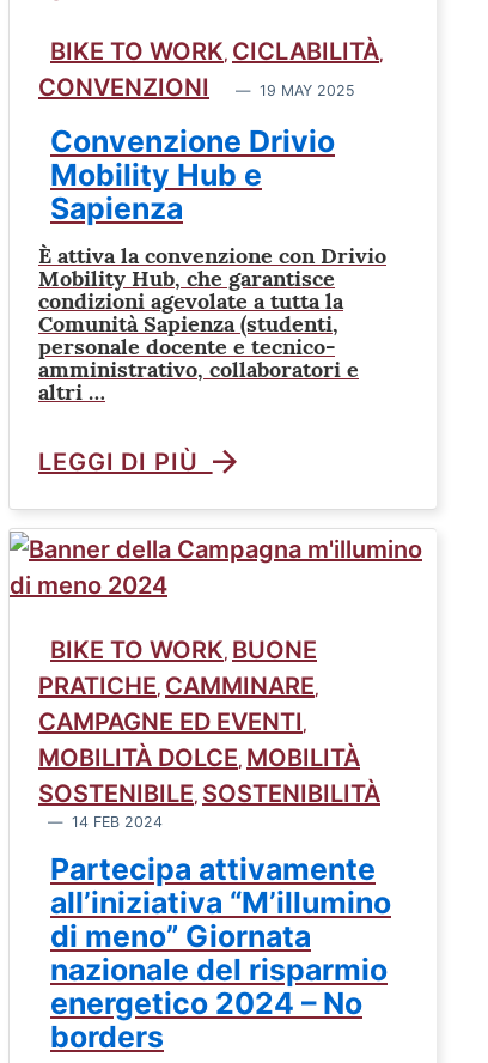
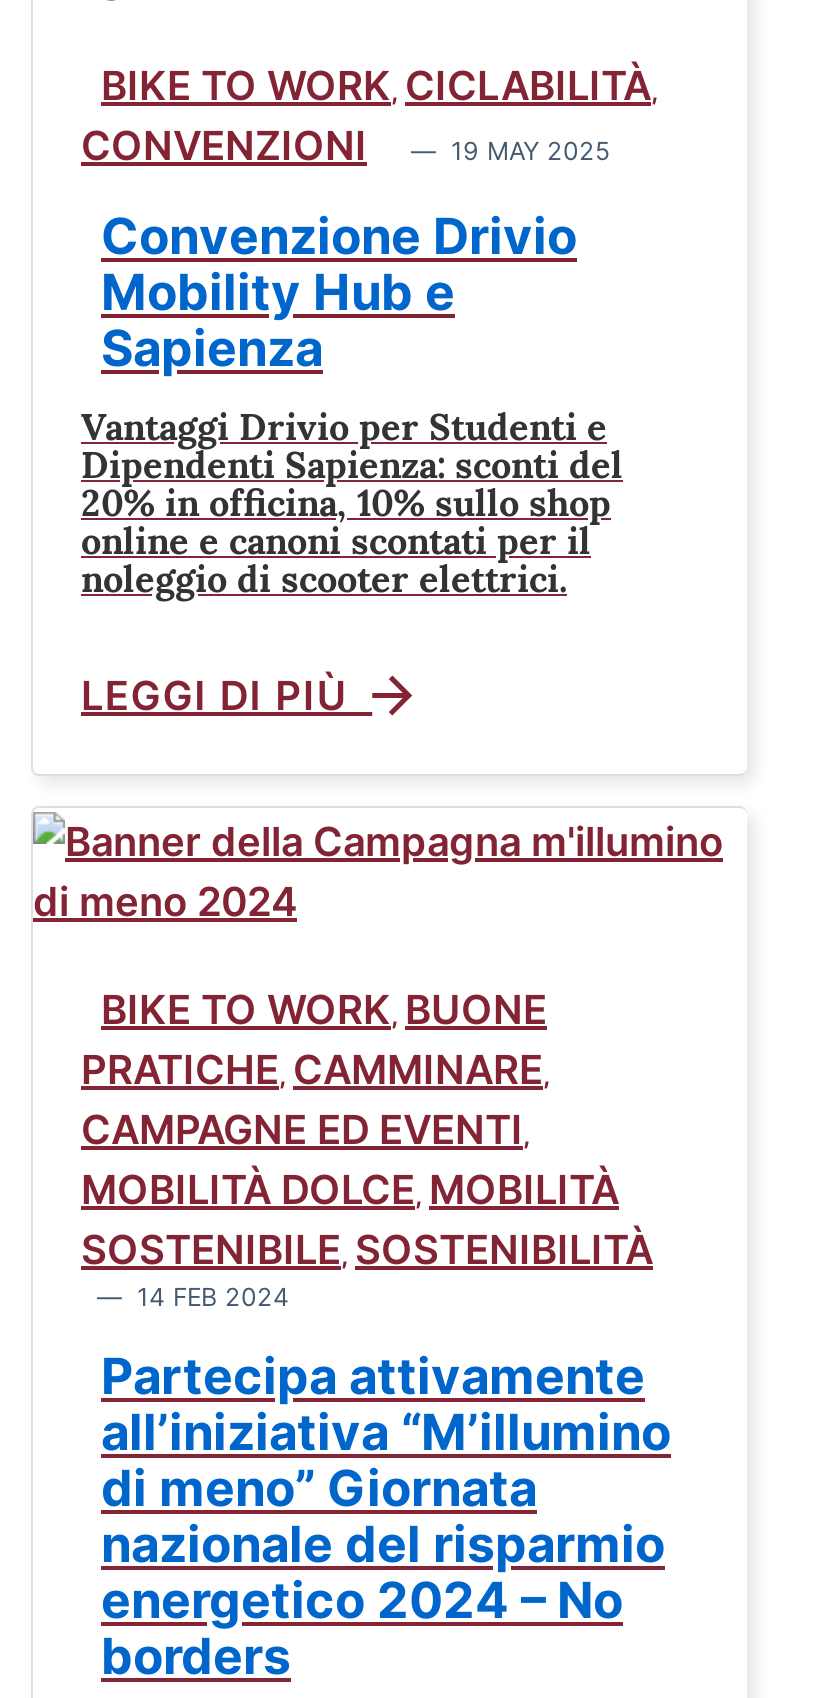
[38,241,386,405] È attiva la convenzione con Drivio | Mobility Hub, che garantisce | condizioni agevolate a tutta la | Comunità Sapienza (studenti, | personale docente e tecnico- | amministrativo, collaboratori e | altri … -> [81,403,623,601] Vantaggi Drivio per Studenti e | Dipendenti Sapienza: sconti del | 20% in officina, 10% sullo shop | online e canoni scontati per il | noleggio di scooter elettrici.

